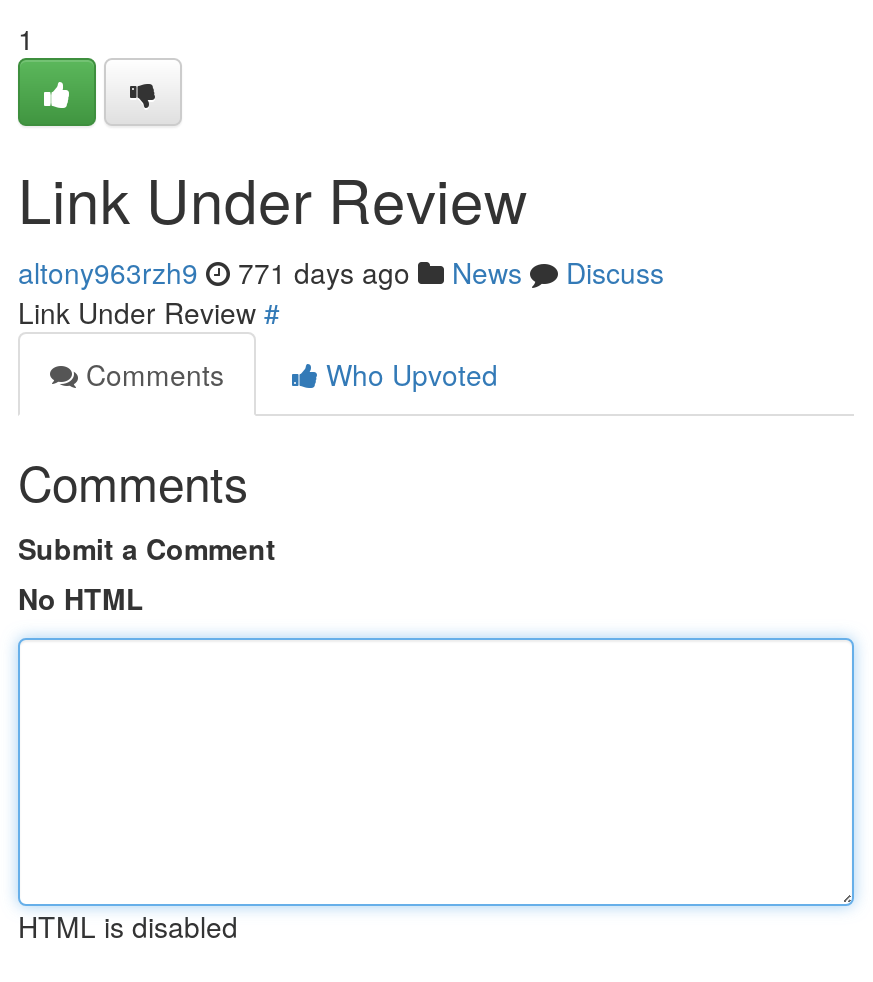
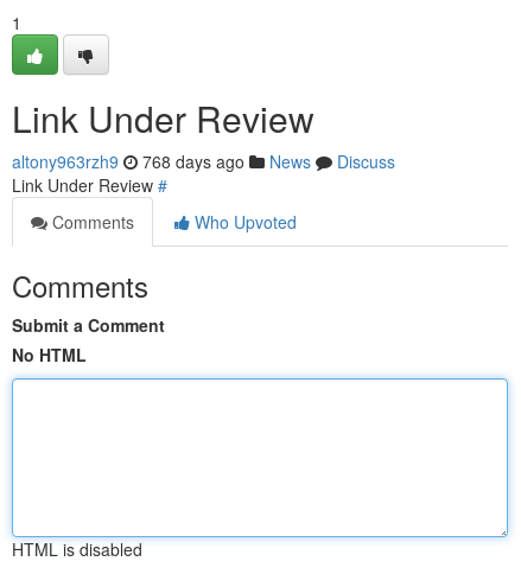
[18,252,664,292] altony963rzh9 771 days ago News Discuss -> [12,149,395,173] altony963rzh9 768 days ago News Discuss

